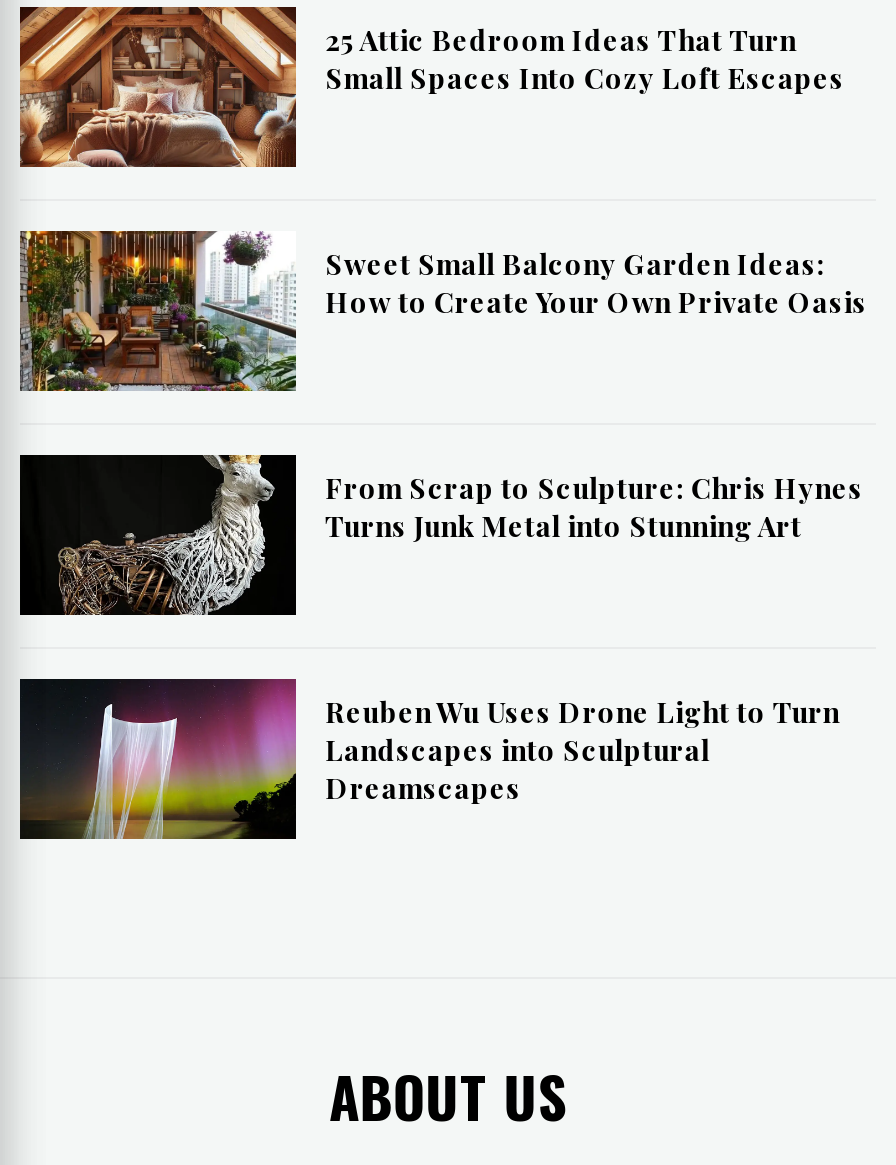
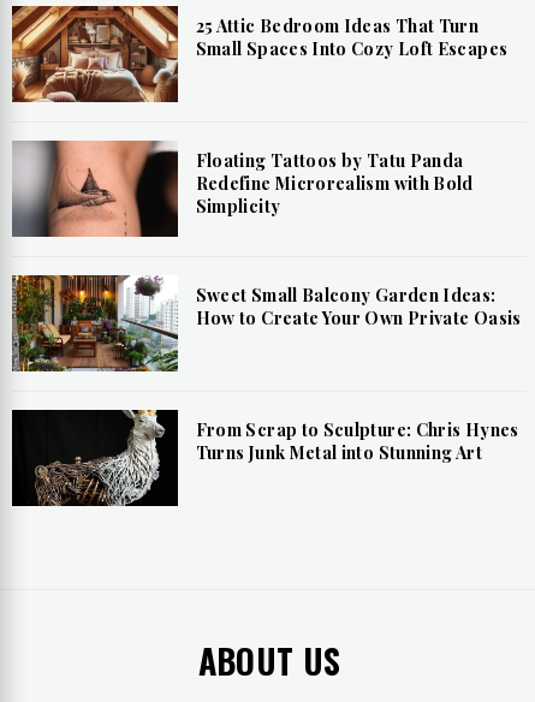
none -> [13,141,473,238] [image] | Floating Tattoos by Tatu Panda | Redefine Microrealism with Bold | Simplicity
moved [18,225,867,544] -> [11,272,521,464]: [image] | Sweet Small Balcony Garden Ideas: | How to Create Your Own Private Oasis | From Scrap to Sculpture: Chris Hynes | Turns Junk Metal into Stunning Art
[20,677,840,841] [image] | Reuben Wu Uses Drone Light to Turn | Landscapes into Sculptural | Dreamscapes -> none

